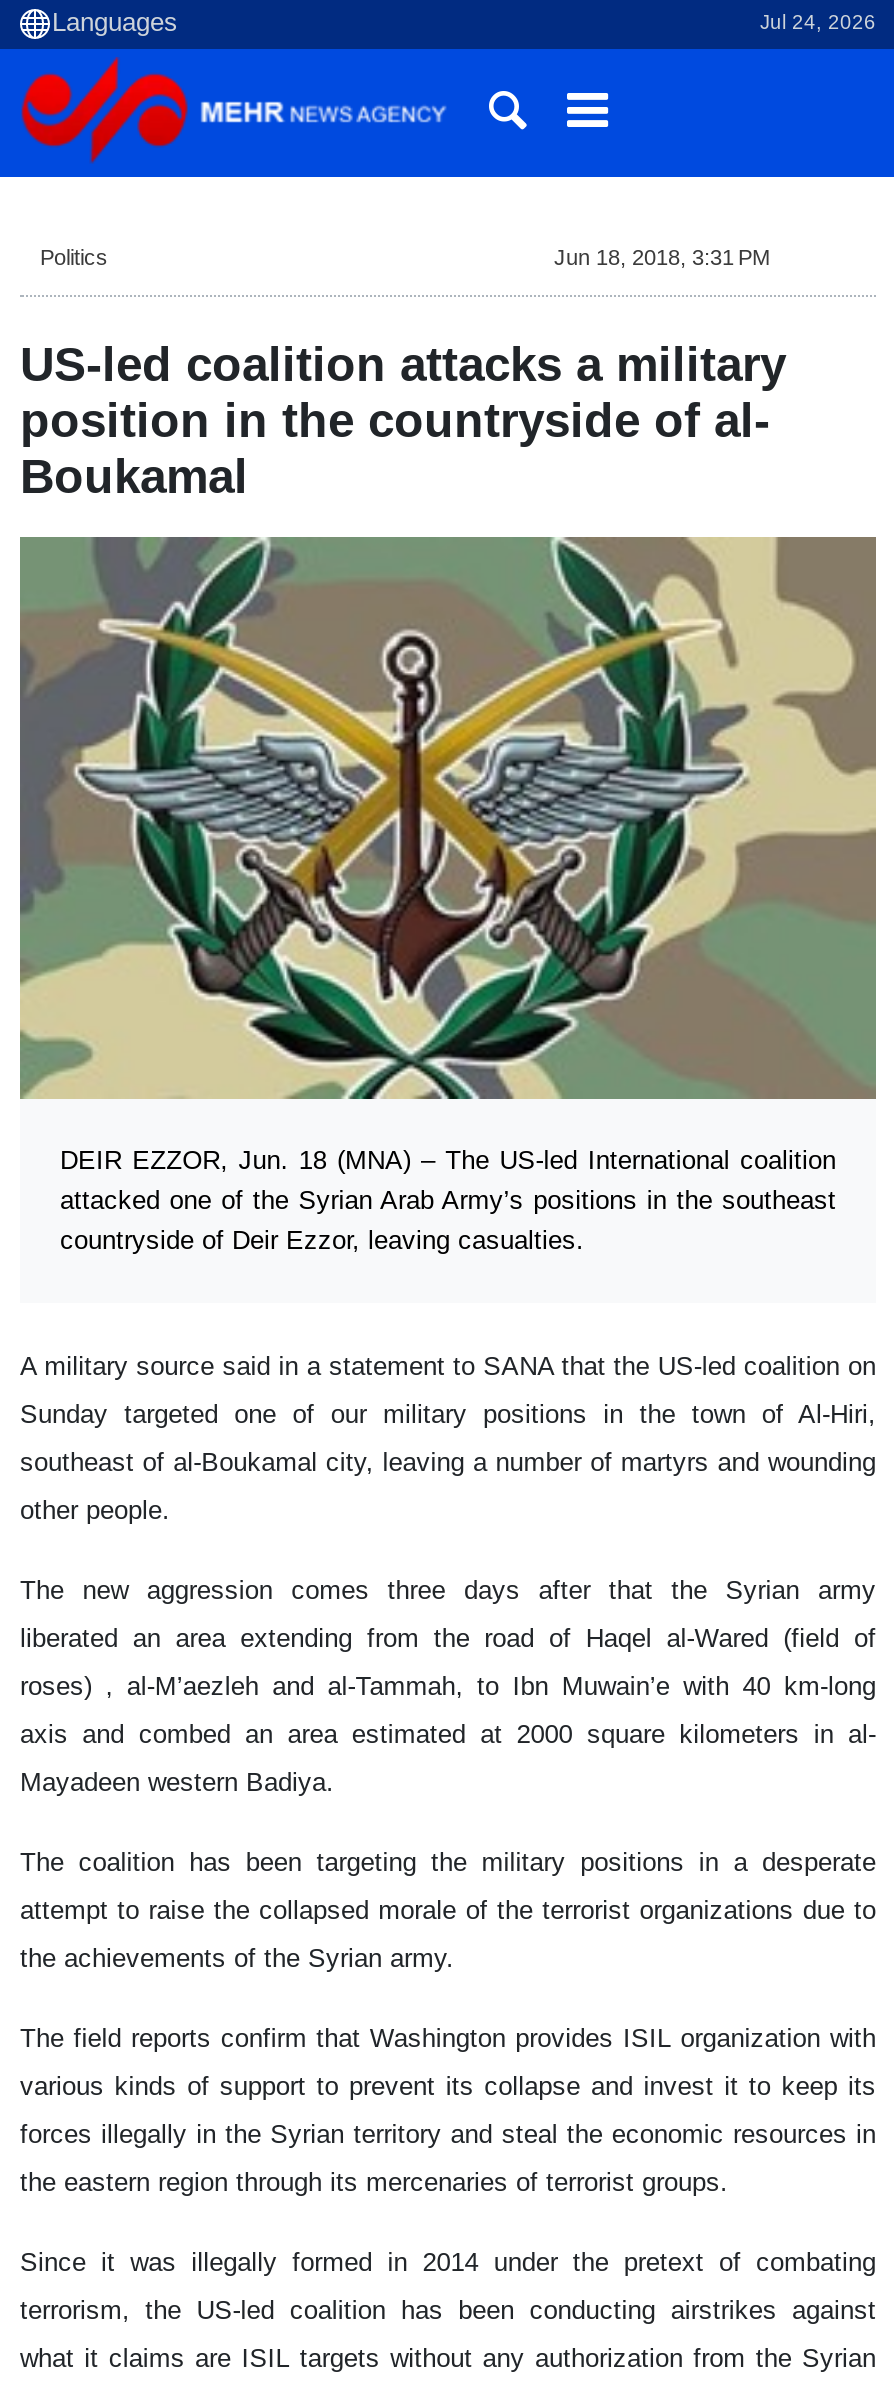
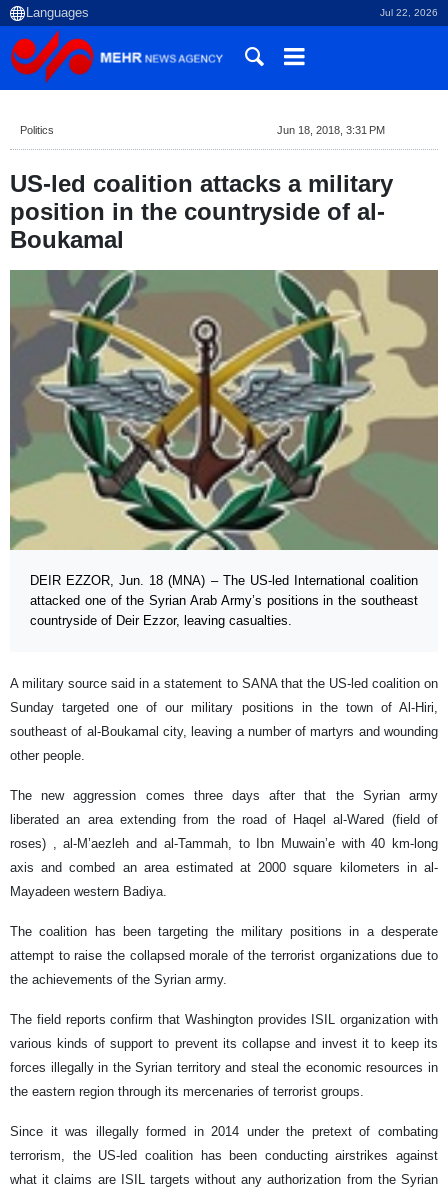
[760,11,876,33] Jul 24, 2026 -> [380,7,438,18] Jul 22, 2026

